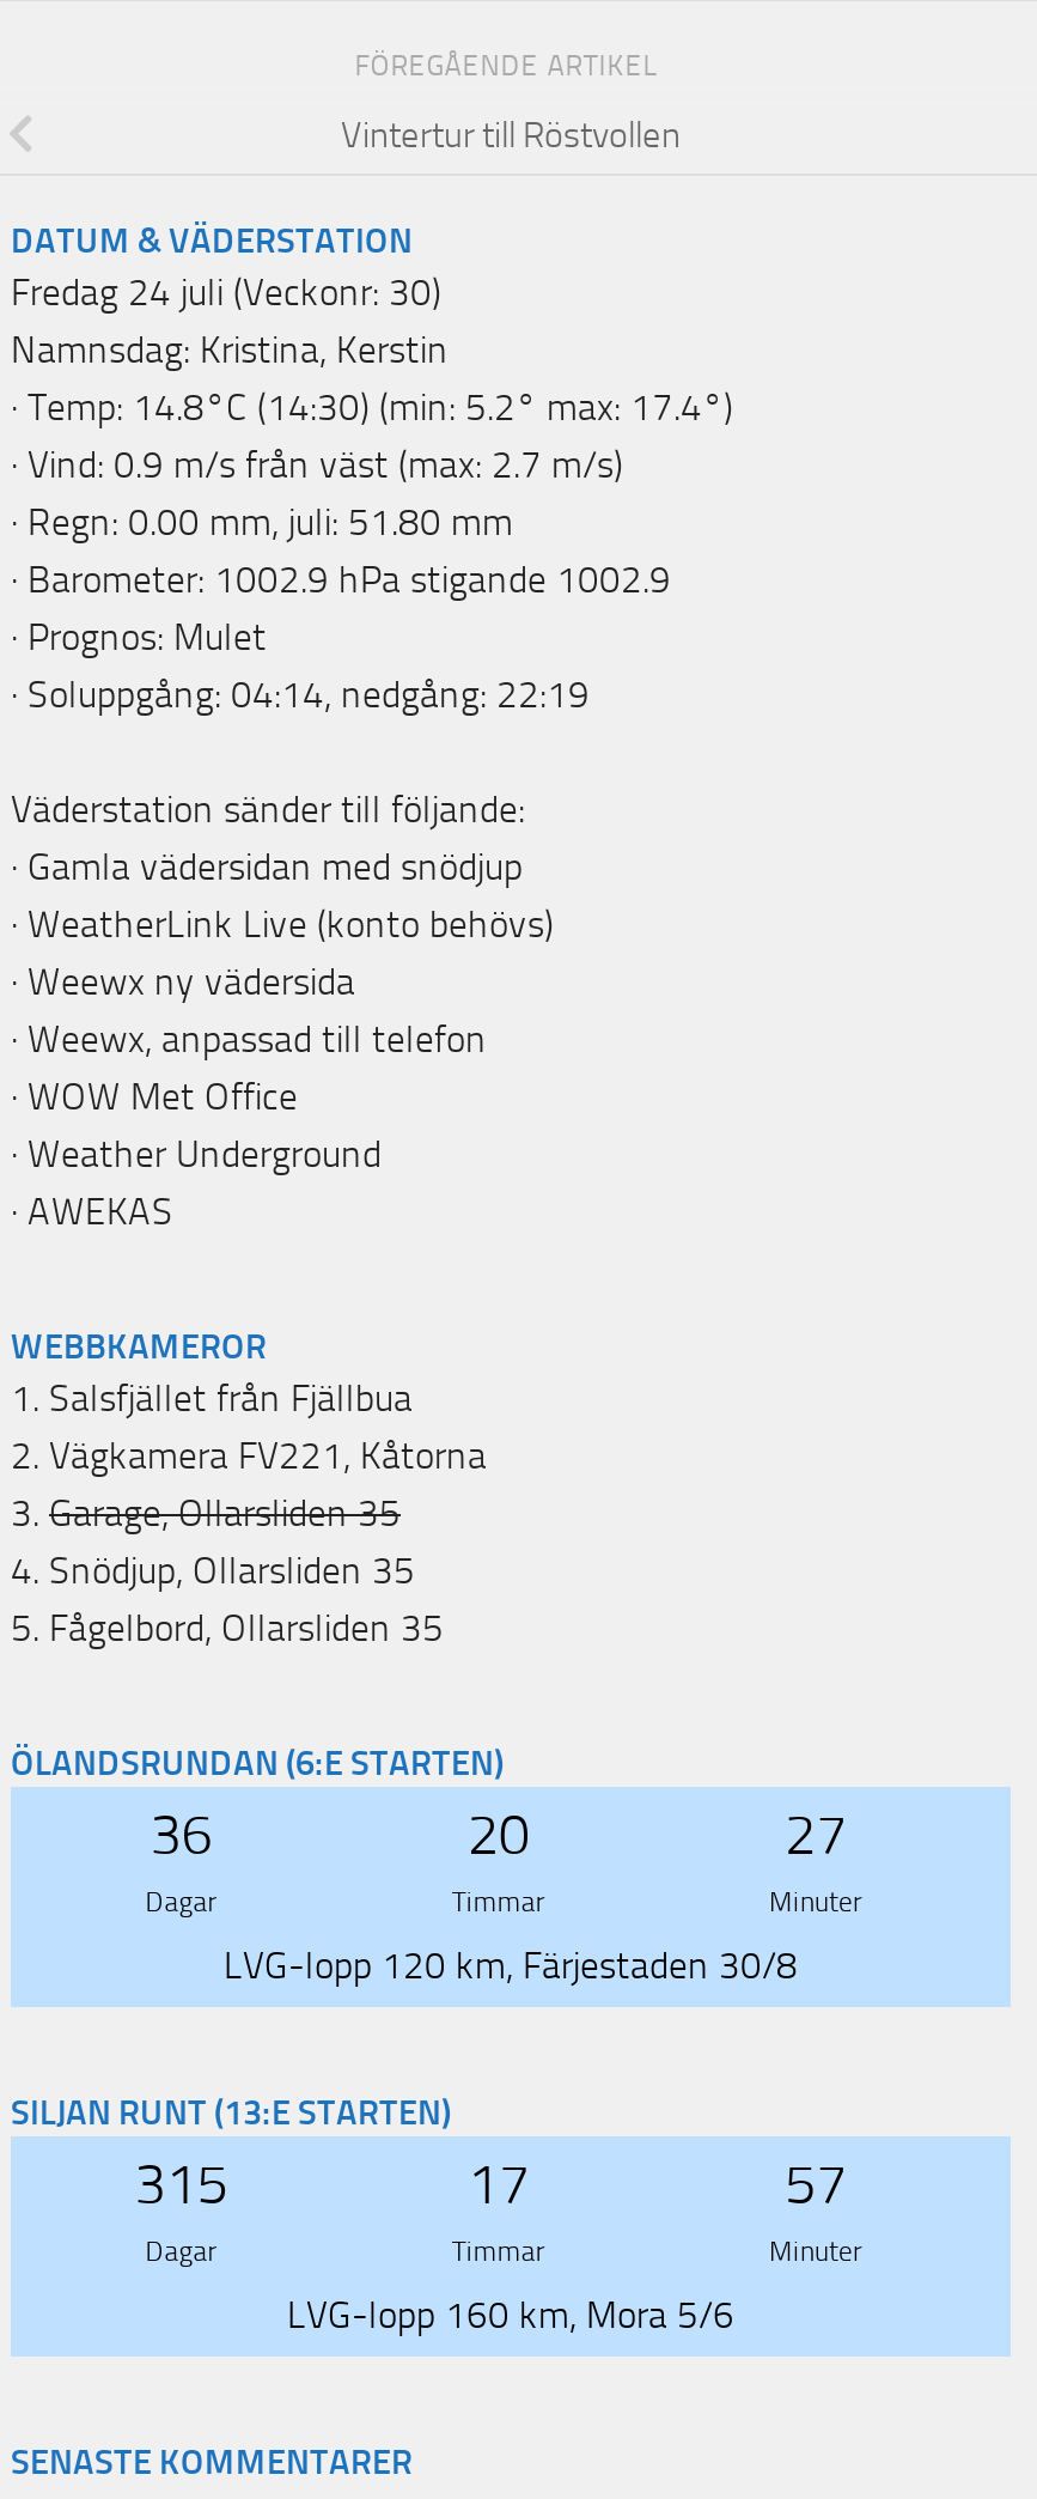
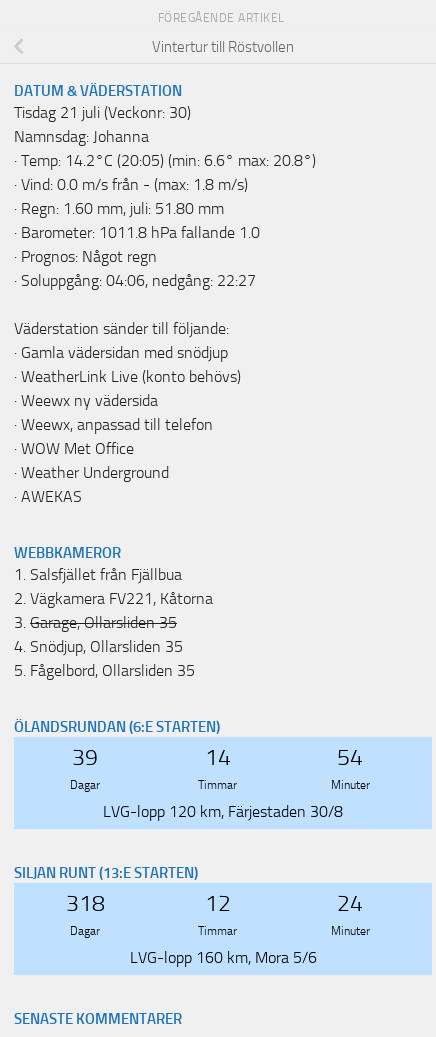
[11,271,733,717] Fredag 24 juli (Veckonr: 30) | Namnsdag: Kristina, Kerstin | · Temp: 14.8°C (14:30) (min: 5.2° max: 17.4°) | · Vind: 0.9 m/s från väst (max: 2.7 m/s) | · Regn: 0.00 mm, juli: 51.80 mm | · Barometer: 1002.9 hPa stigande 1002.9 | · Prognos: Mulet | · Soluppgång: 04:14, nedgång: 22:19 -> [14,104,316,290] Tisdag 21 juli (Veckonr: 30) | Namnsdag: Johanna | · Temp: 14.2°C (20:05) (min: 6.6° max: 20.8°) | · Vind: 0.0 m/s från - (max: 1.8 m/s) | · Regn: 1.60 mm, juli: 51.80 mm | · Barometer: 1011.8 hPa fallande 1.0 | · Prognos: Något regn | · Soluppgång: 04:06, nedgång: 22:27
[150,1801,212,1868] 36 -> [72,743,98,771] 39
[467,1801,530,1868] 20 -> [205,743,231,771] 14
[785,1801,847,1868] 27 -> [337,743,363,771] 54
[135,2150,228,2218] 315 -> [66,889,105,917] 318
[467,2150,530,2218] 17 -> [205,889,231,917] 12
[785,2150,847,2218] 57 -> [337,889,363,917] 24

